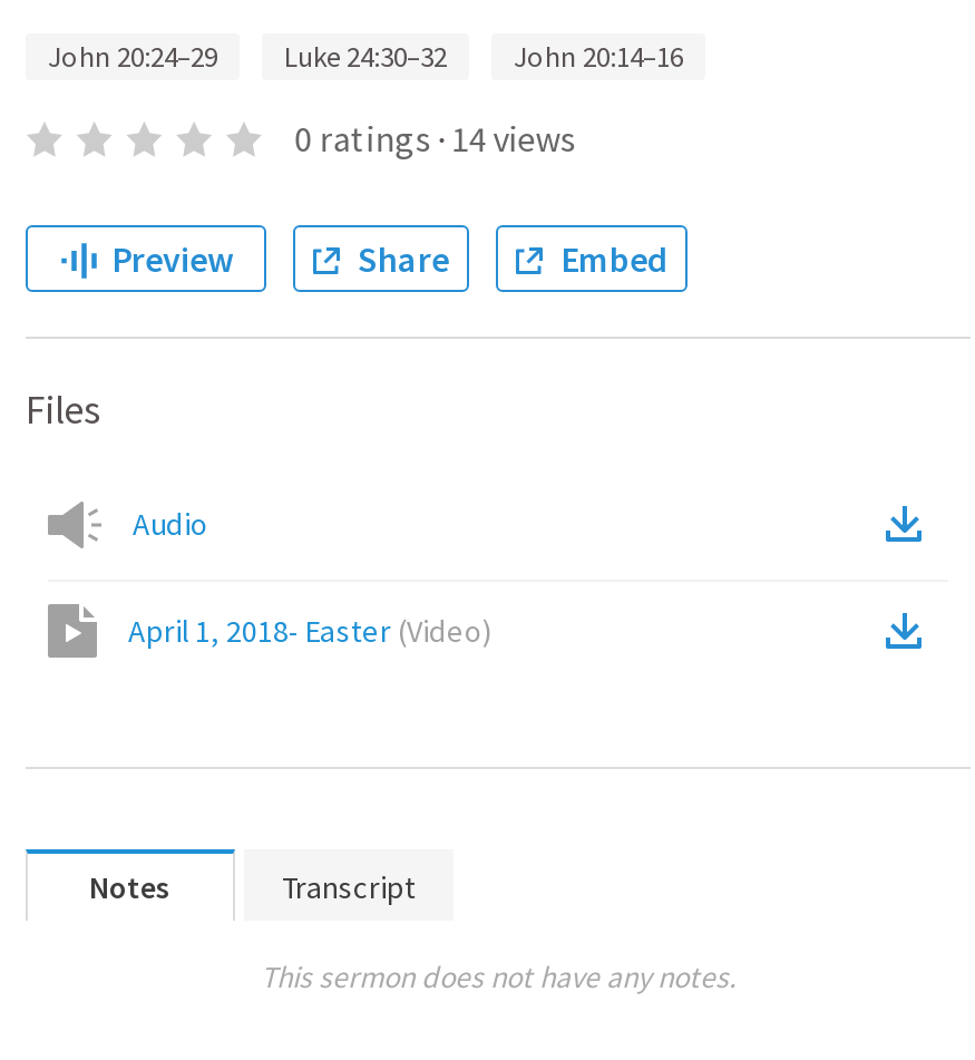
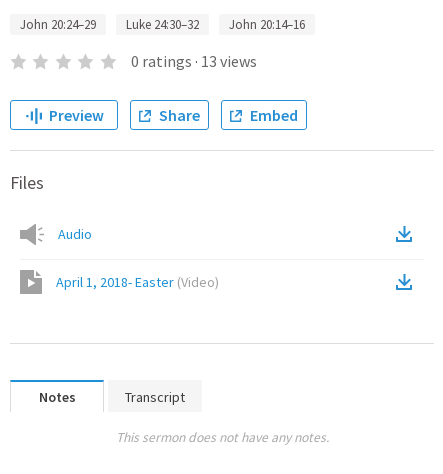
[295,116,575,161] 0 ratings · 14 views -> [131,51,257,71] 0 ratings · 13 views

